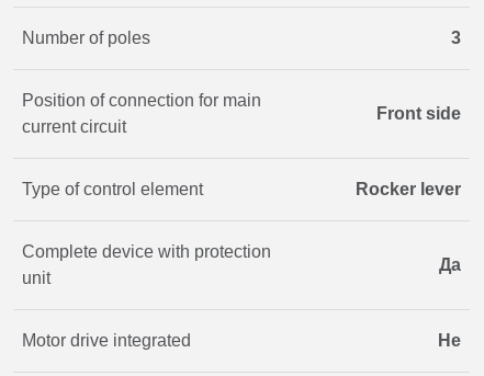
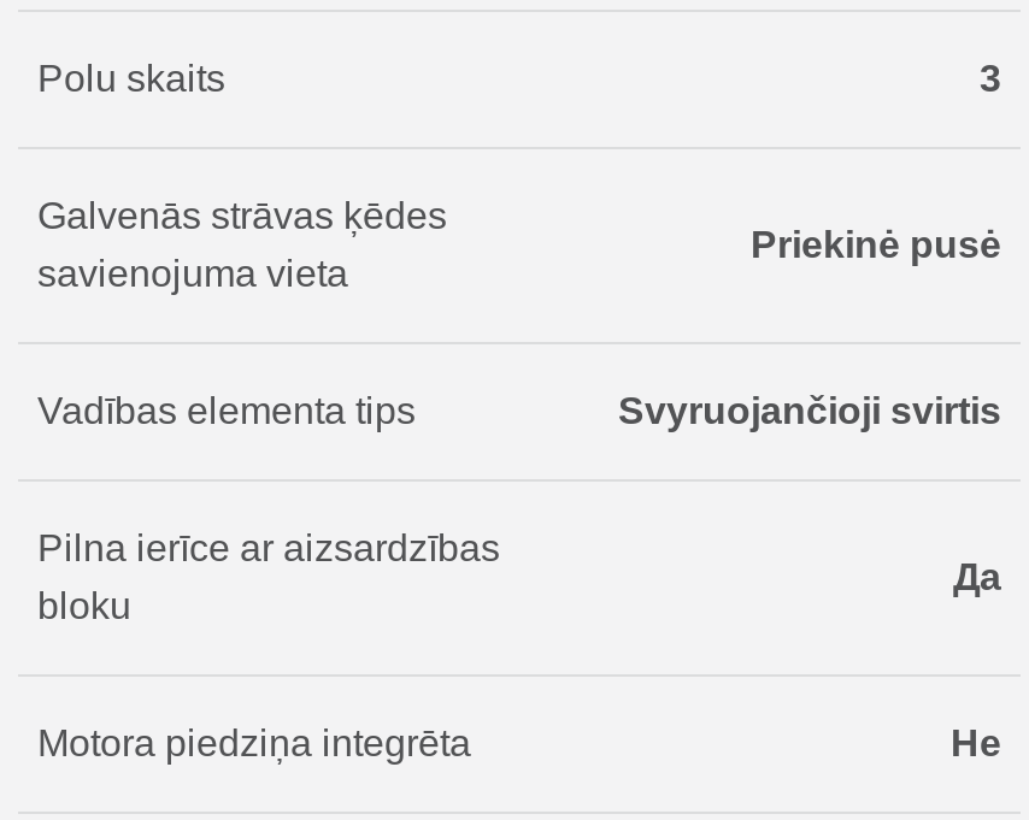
[22,29,150,47] Number of poles -> [37,58,225,99] Polu skaits
[22,91,261,136] Position of connection for main | current circuit -> [37,195,447,294] Galvenās strāvas ķēdes | savienojuma vieta
[376,104,461,123] Front side -> [751,224,1001,265] Priekinė pusė
[22,180,461,198] Type of control element | Rocker lever -> [37,390,1001,431] Vadības elementa tips | Svyruojančioji svirtis
[22,242,271,287] Complete device with protection | unit -> [37,527,500,626] Pilna ierīce ar aizsardzības | bloku
[22,331,191,350] Motor drive integrated -> [37,722,471,763] Motora piedziņa integrēta

